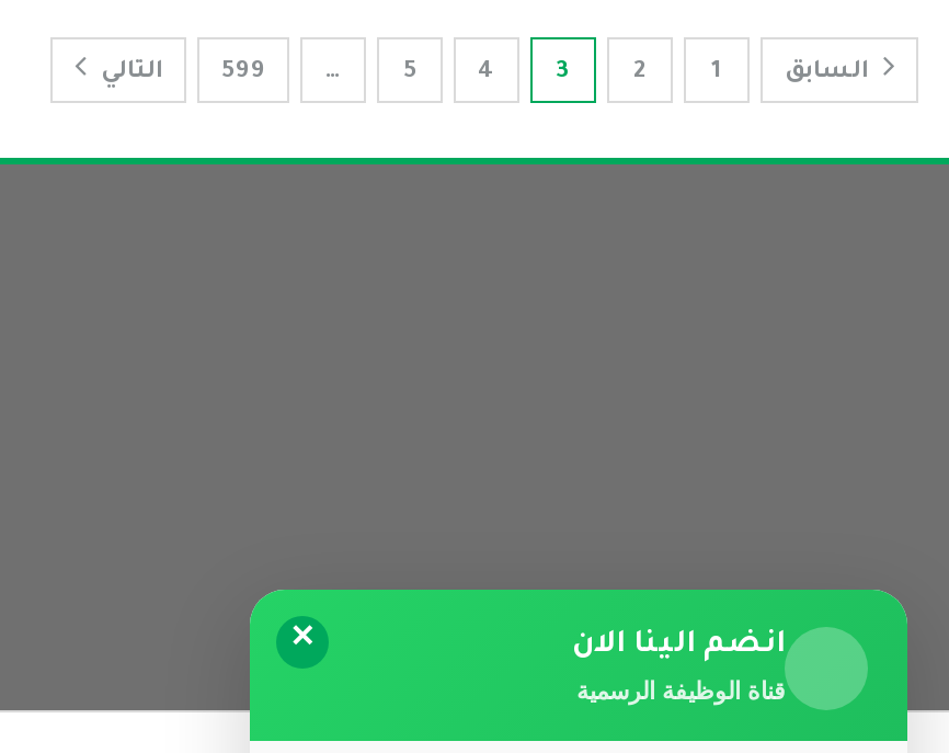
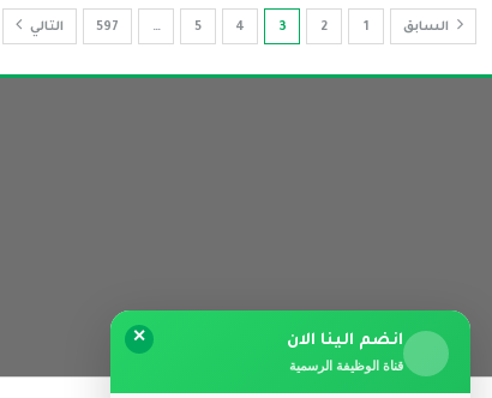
[221,60,265,87] 599 -> [96,21,119,35] 597

